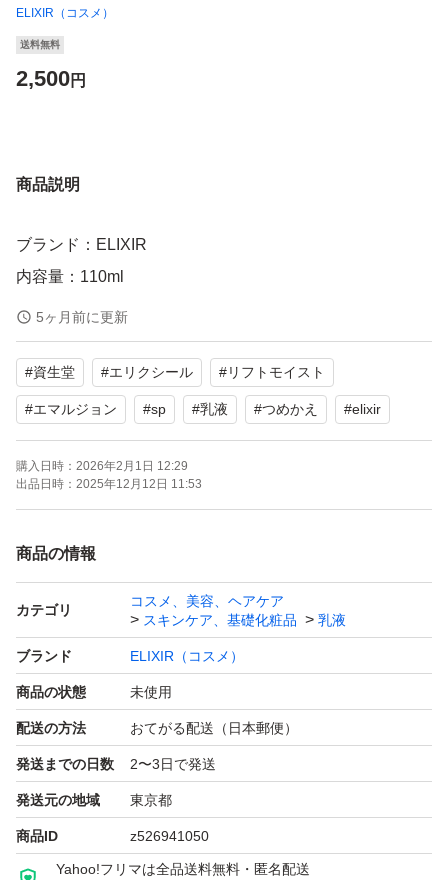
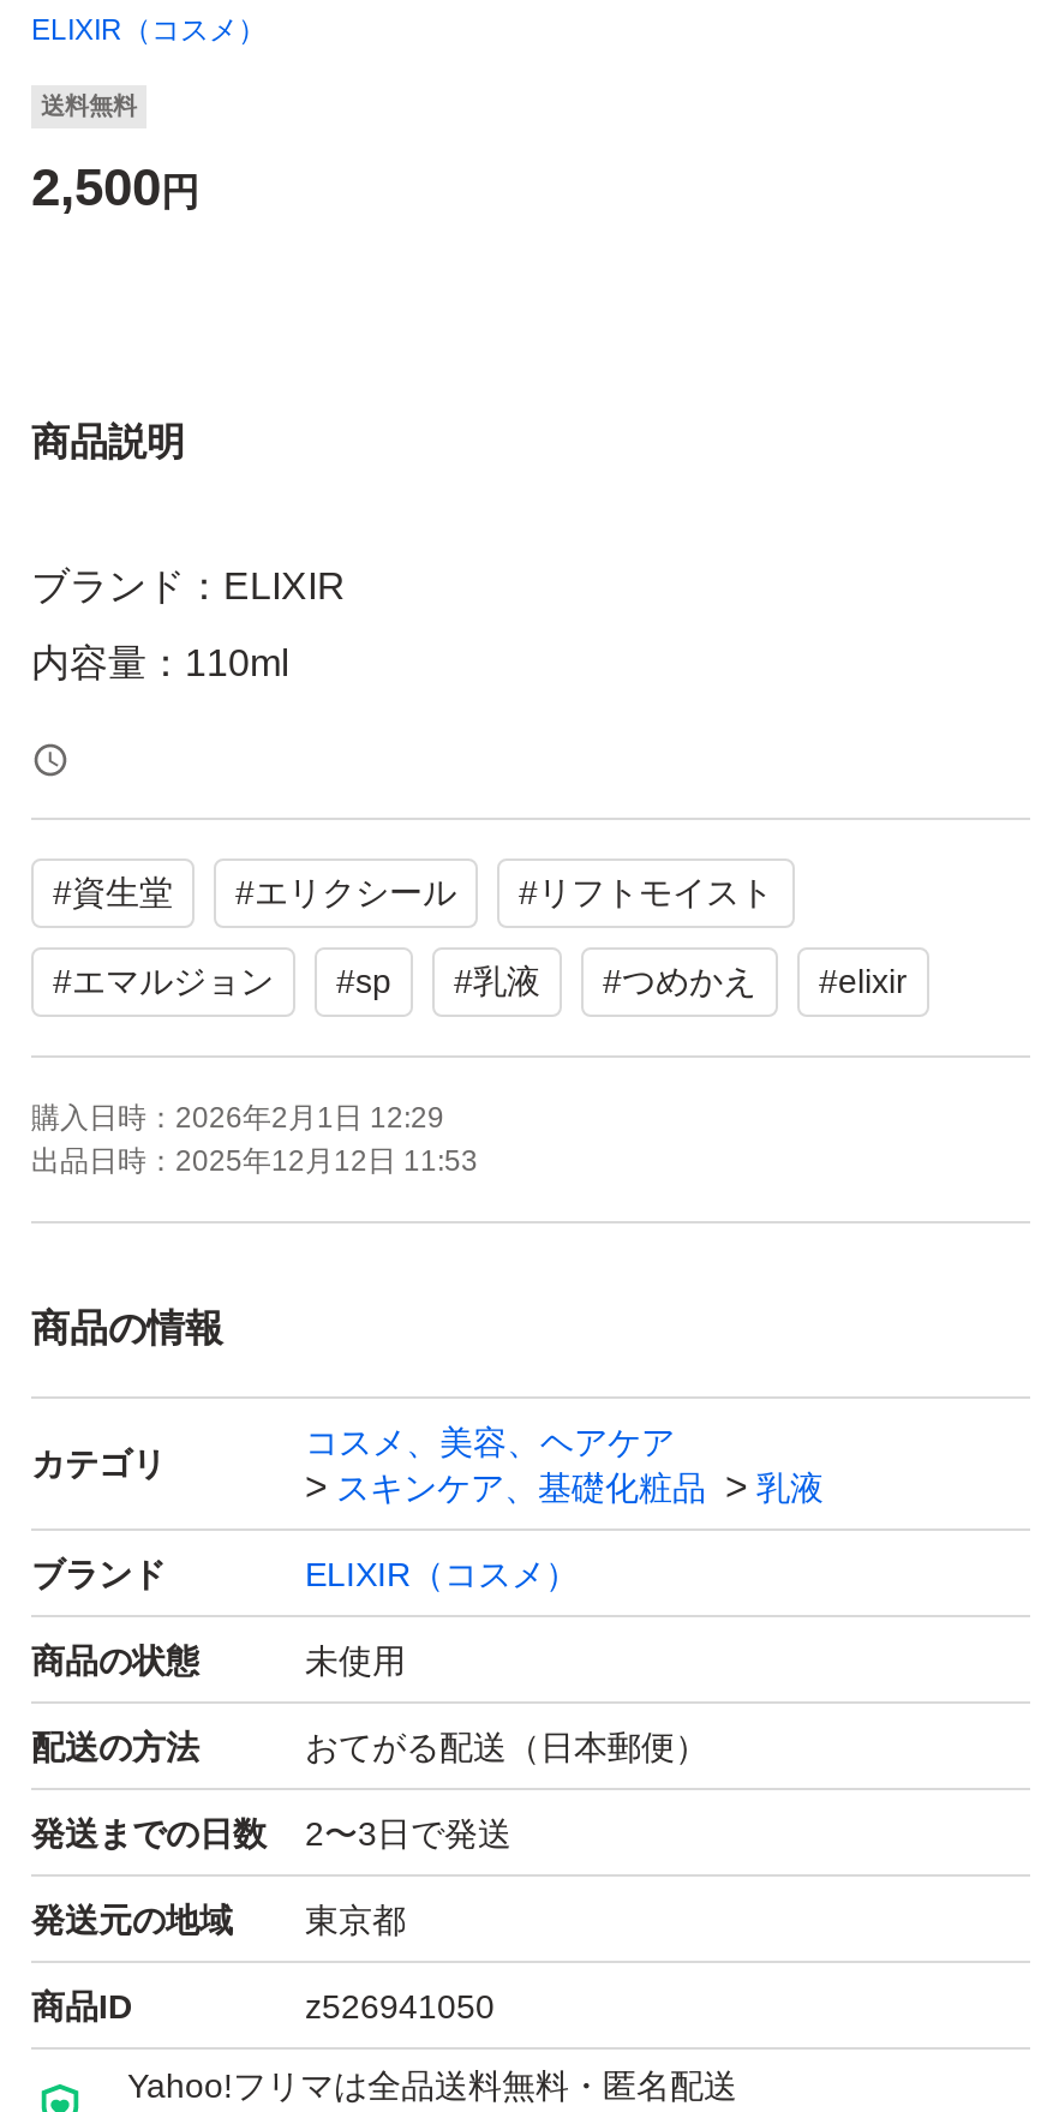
[36,309,128,325] 5ヶ月前に更新 -> none

